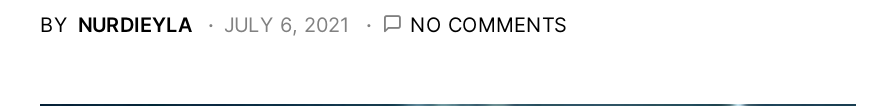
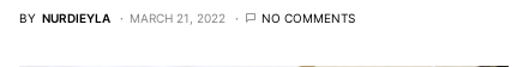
[40,12,350,36] BY NURDIEYLA JULY 6, 2021 -> [19,11,226,25] BY NURDIEYLA MARCH 21, 2022

